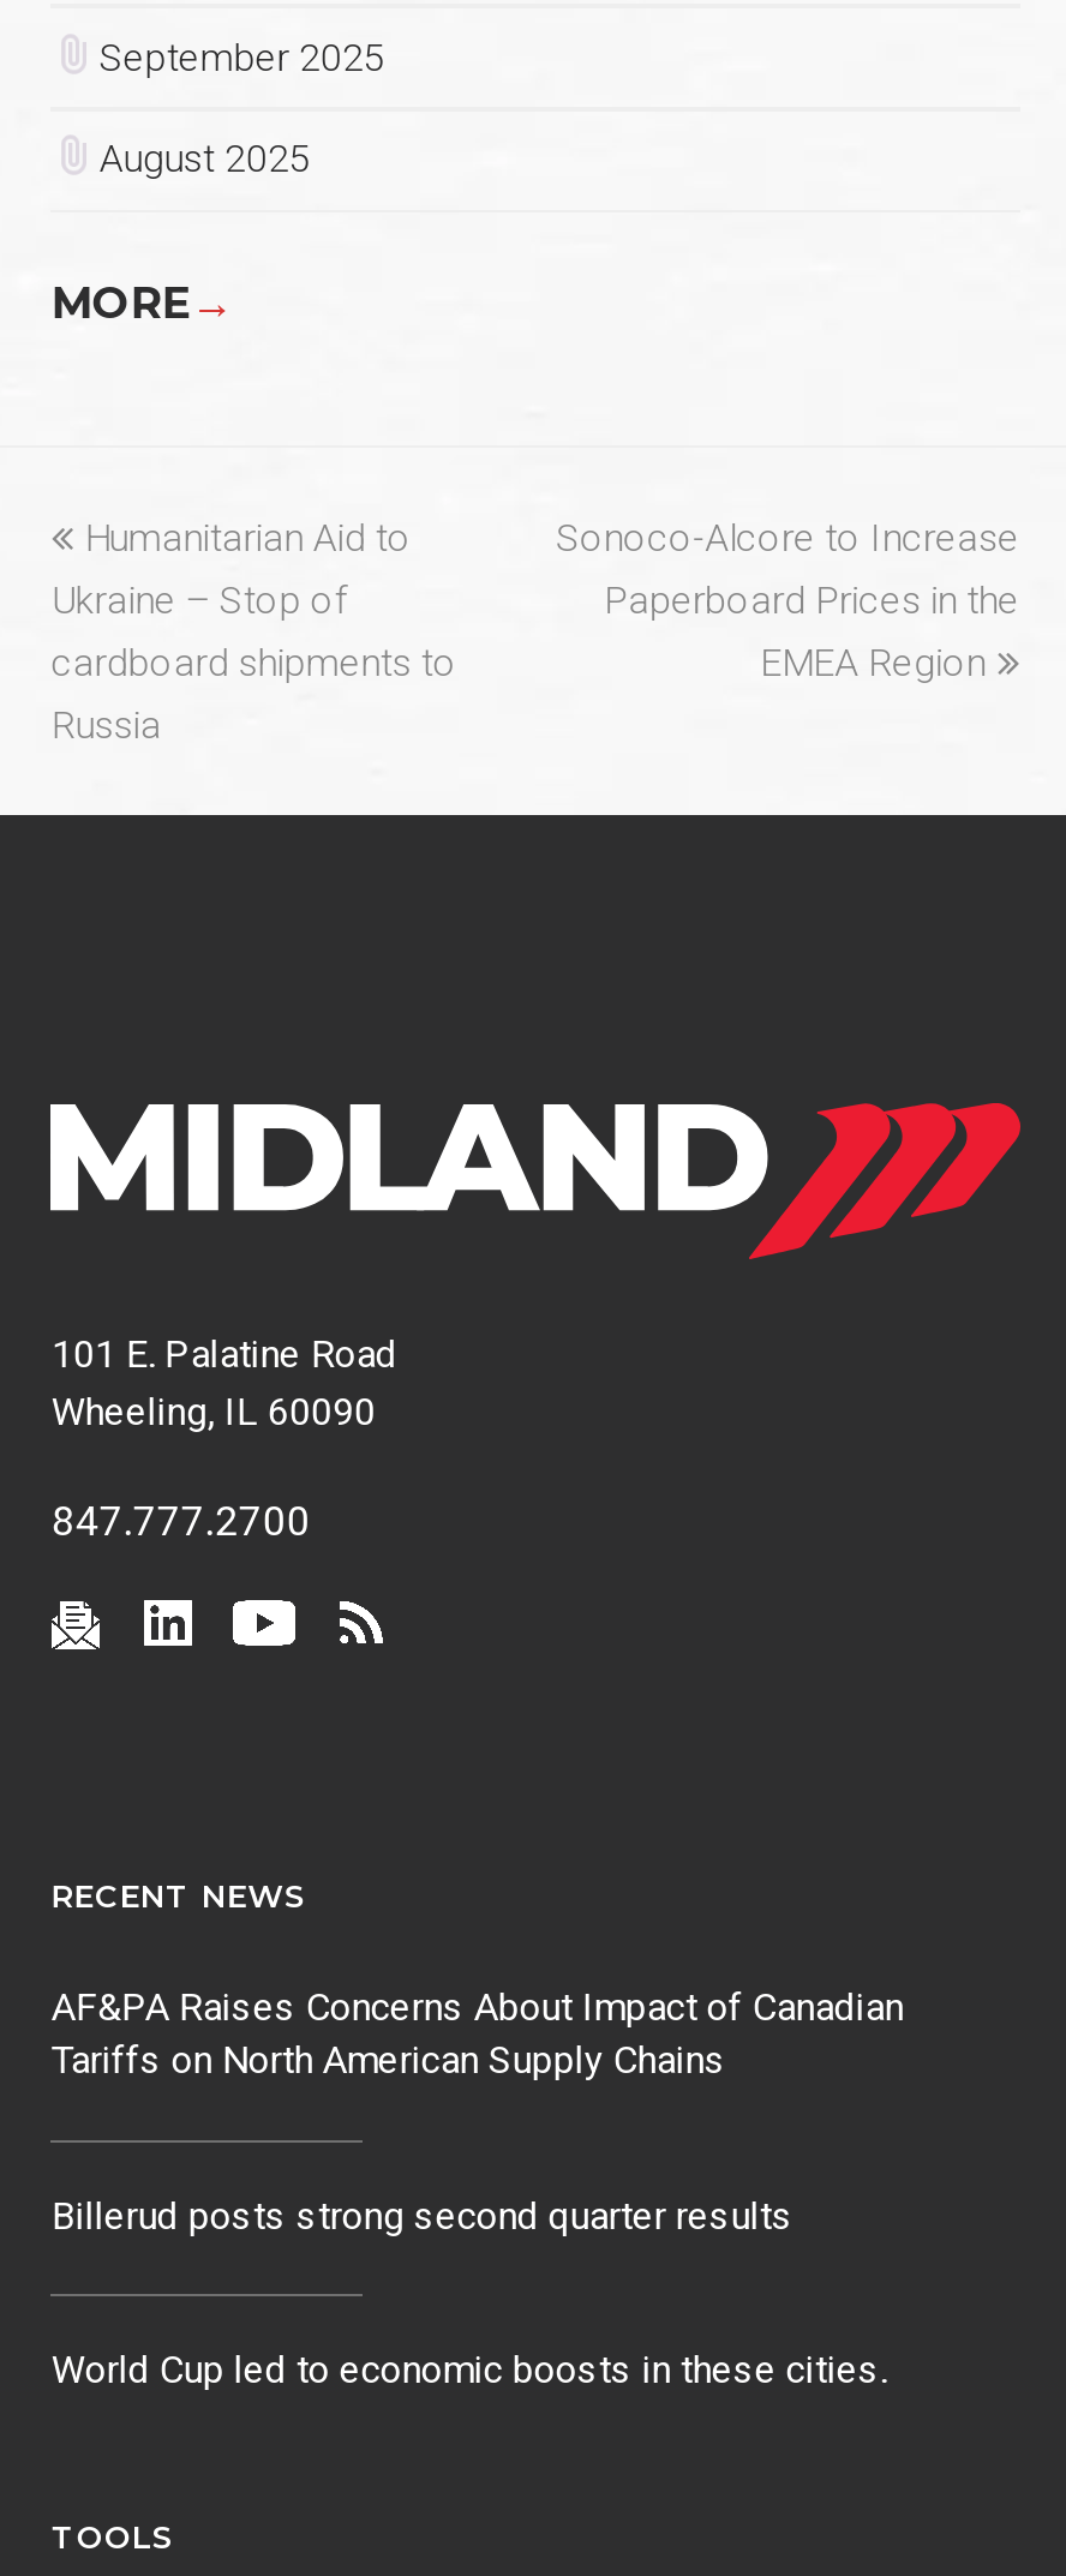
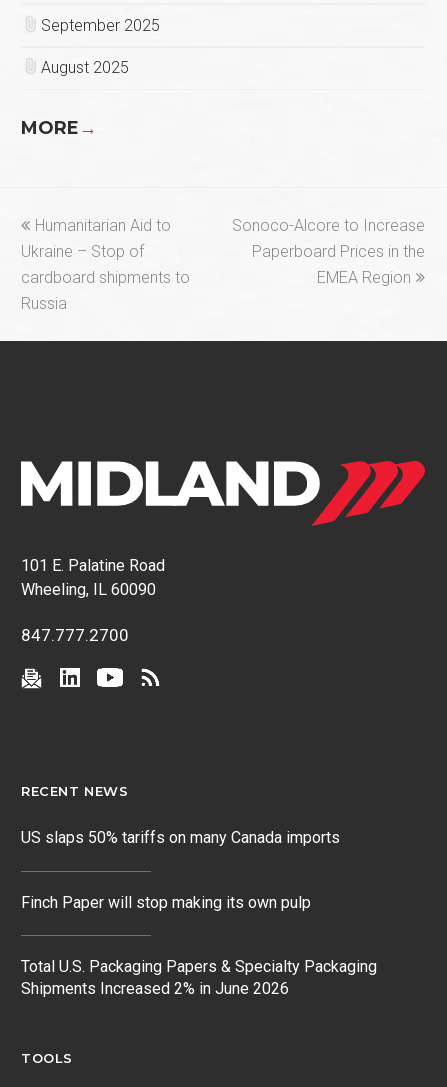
[51,1985,904,2083] AF&PA Raises Concerns About Impact of Canadian | Tariffs on North American Supply Chains -> [21,828,340,847] US slaps 50% tariffs on many Canada imports
[51,2193,793,2238] Billerud posts strong second quarter results -> [21,893,311,912] Finch Paper will stop making its own pulp
[51,2348,887,2394] World Cup led to economic boosts in these cities. -> [21,957,377,998] Total U.S. Packaging Papers & Specialty Packaging | Shipments Increased 2% in June 2026

